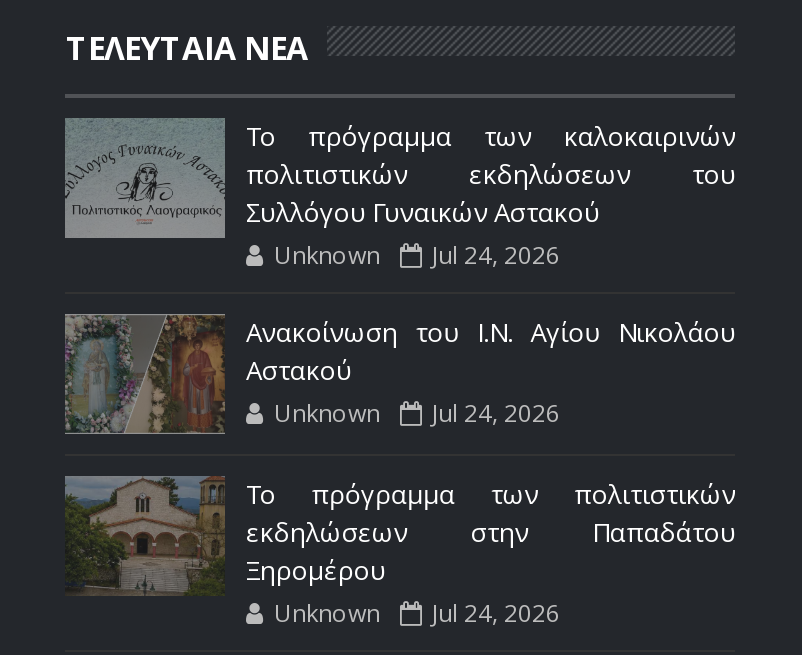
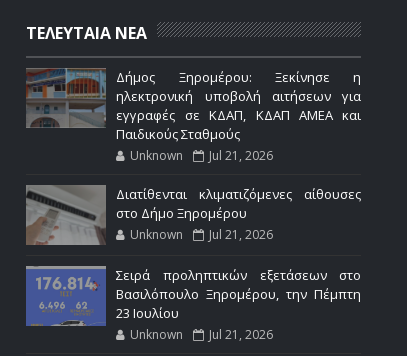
[63,117,736,240] [image] | Το πρόγραμμα των καλοκαιρινών | πολιτιστικών εκδηλώσεων του | Συλλόγου Γυναικών Αστακού -> [25,67,361,142] [image] | Δήμος Ξηρομέρου: Ξεκίνησε η | ηλεκτρονική υποβολή αιτήσεων για | εγγραφές σε ΚΔΑΠ, ΚΔΑΠ ΑΜΕΑ και | Παιδικούς Σταθμούς
[274,237,560,271] Unknown Jul 24, 2026 -> [130,146,273,163] Unknown Jul 21, 2026
[65,313,736,436] [image] | Ανακοίνωση του Ι.Ν. Αγίου Νικολάου | Αστακού -> [26,184,361,246] [image] | Διατίθενται κλιματιζόμενες αίθουσες | στο Δήμο Ξηρομέρου
[274,395,560,429] Unknown Jul 24, 2026 -> [130,225,273,242] Unknown Jul 21, 2026
[65,474,736,596] [image] | Το πρόγραμμα των πολιτιστικών | εκδηλώσεων στην Παπαδάτου | Ξηρομέρου -> [25,265,361,327] [image] | Σειρά προληπτικών εξετάσεων στο | Βασιλόπουλο Ξηρομέρου, την Πέμπτη | 23 Ιουλίου
[274,595,560,629] Unknown Jul 24, 2026 -> [130,325,273,342] Unknown Jul 21, 2026

